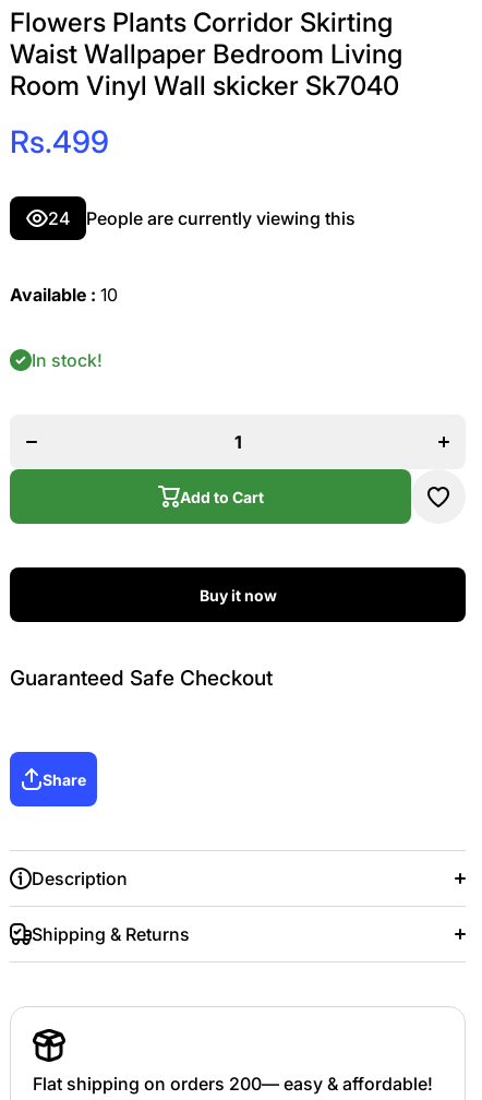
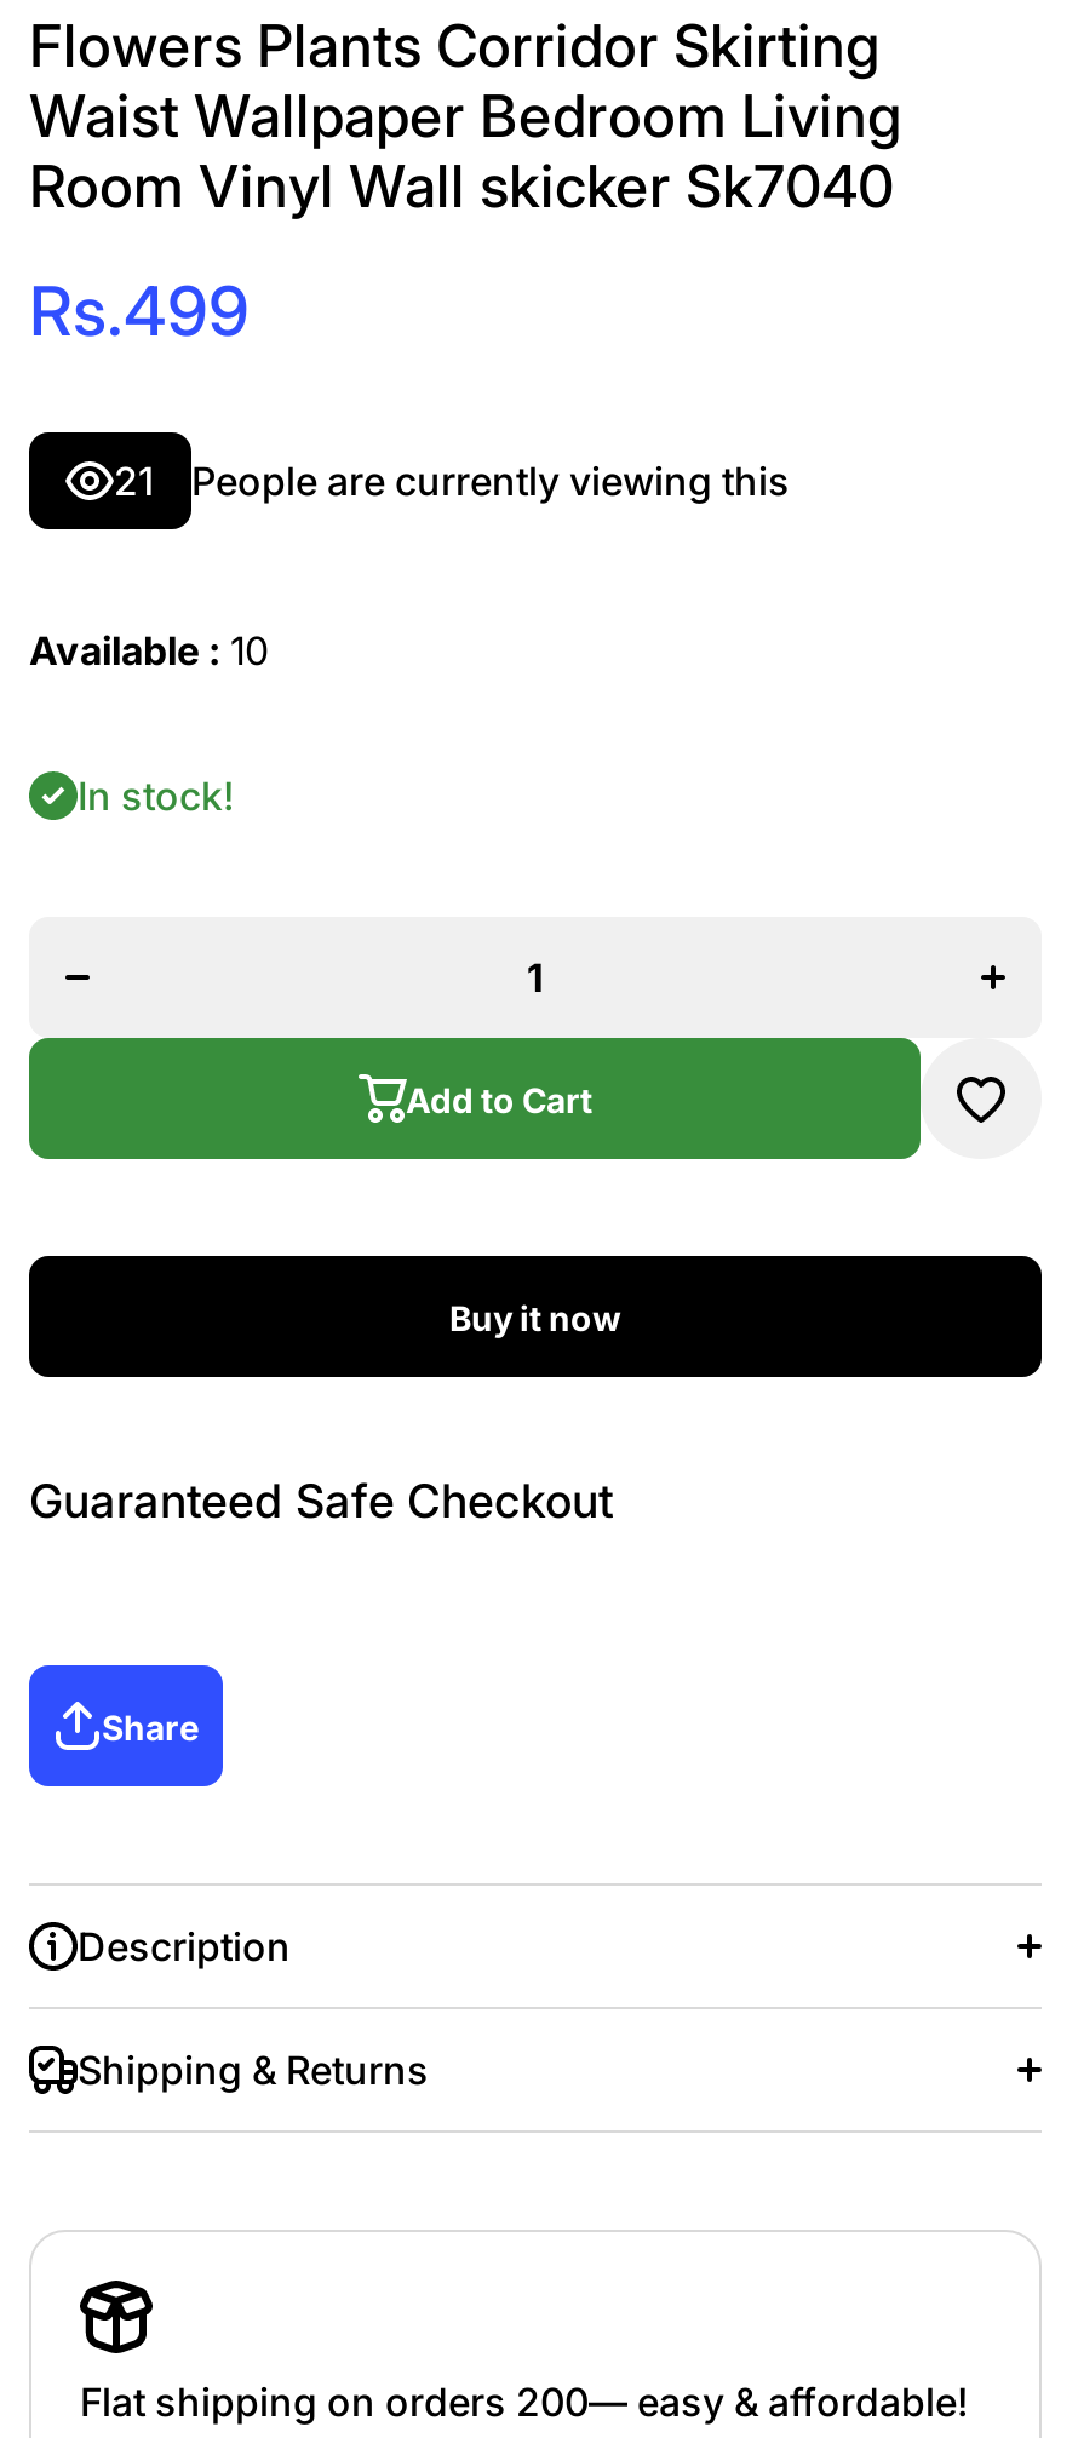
[48,207,356,229] 24 People are currently viewing this -> [114,457,790,505] 21 People are currently viewing this

